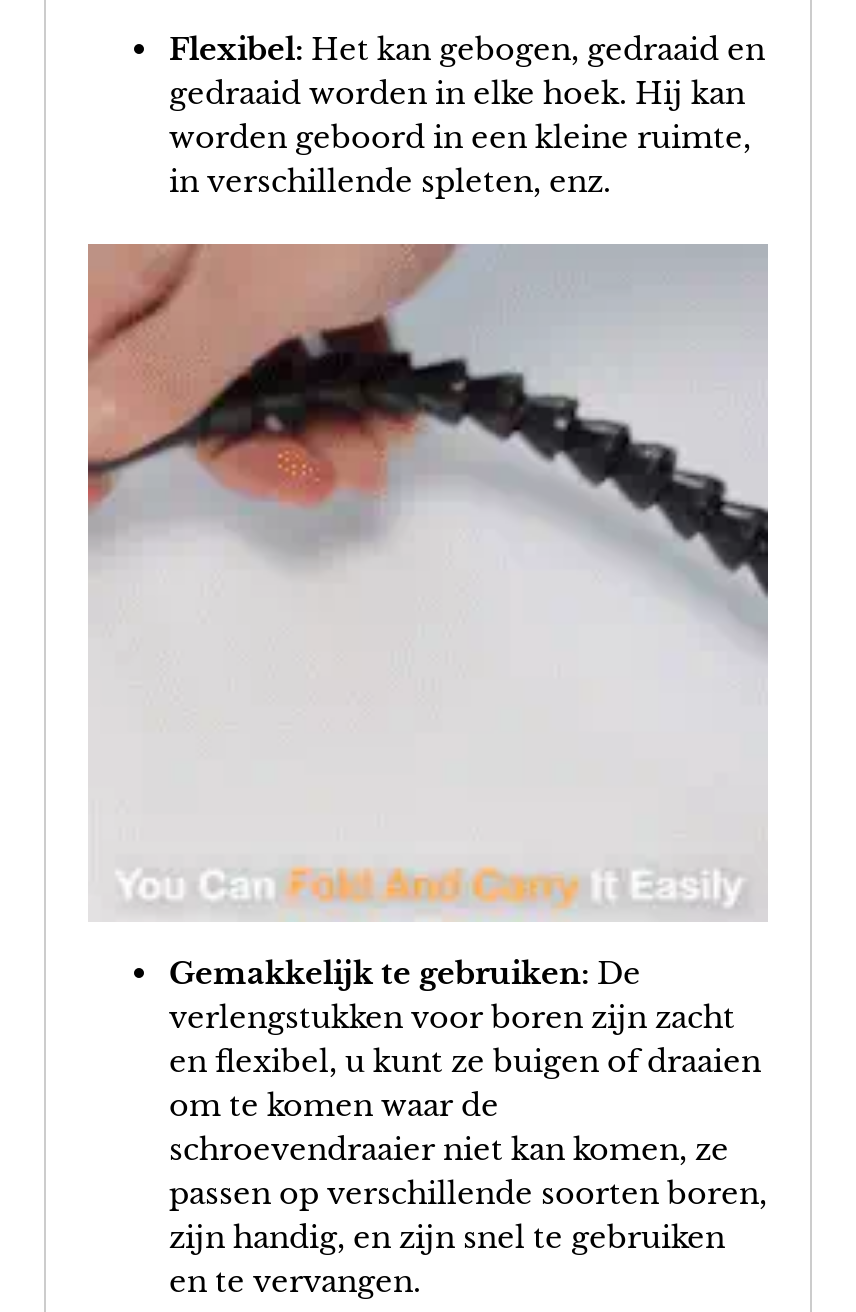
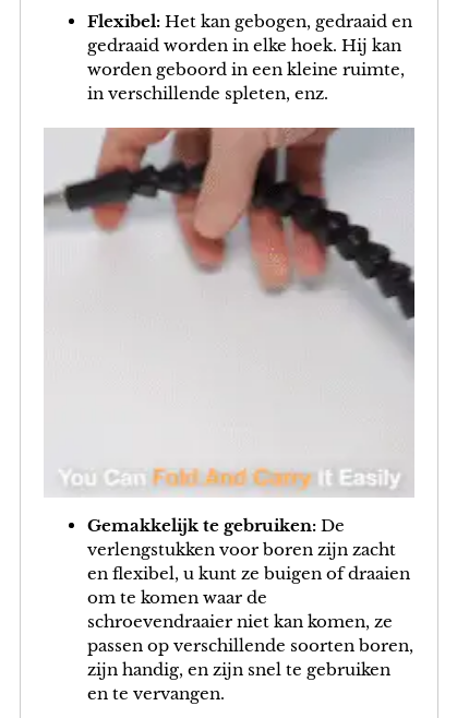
[86,244,768,594] [image] -> [44,128,414,320] [image]

